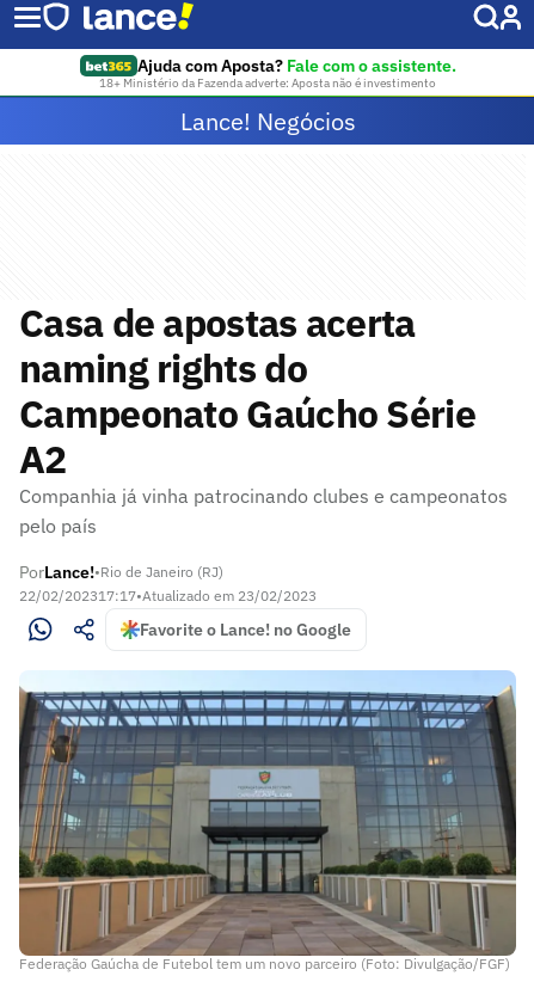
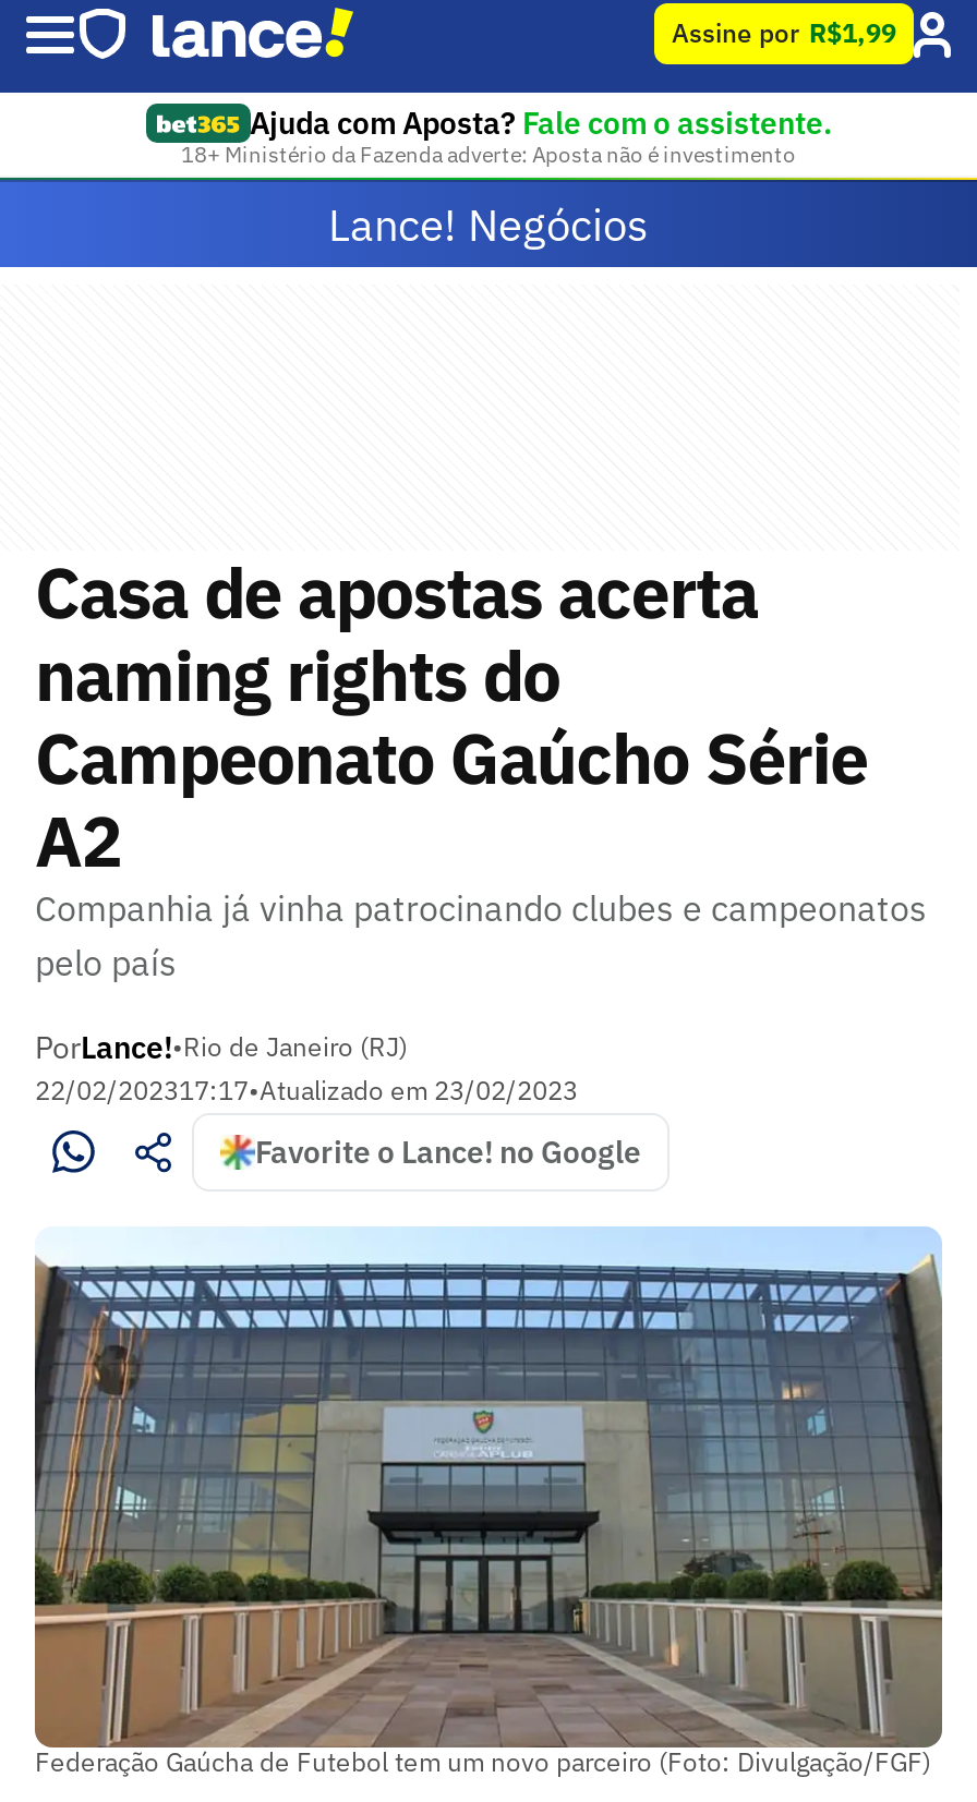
none -> [672,16,896,49] Assine por R$1,99

